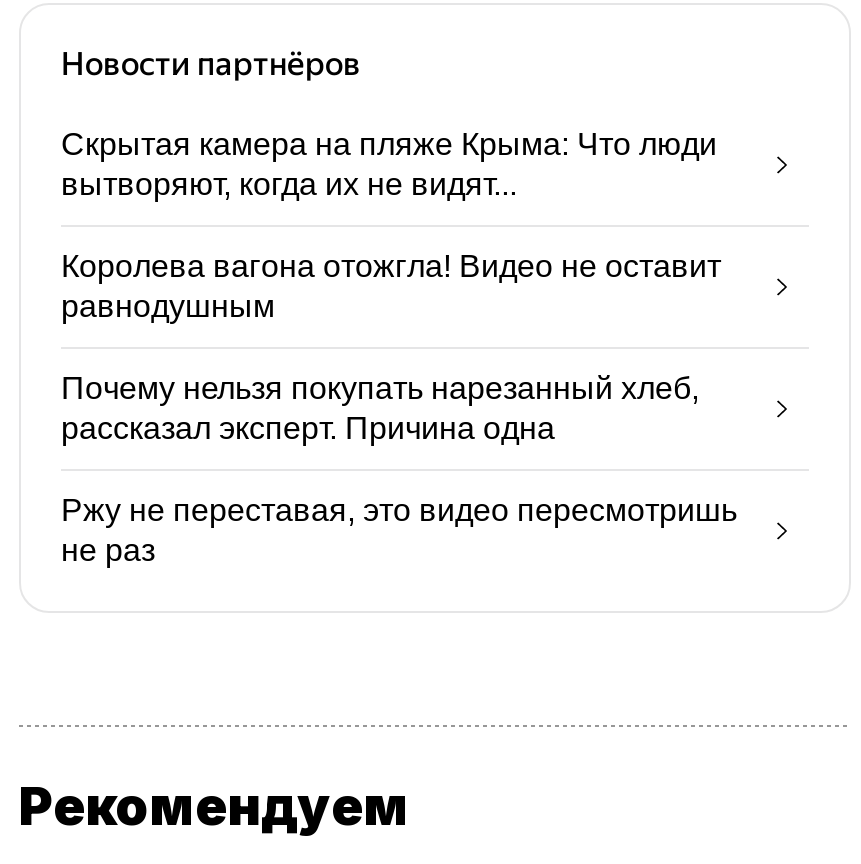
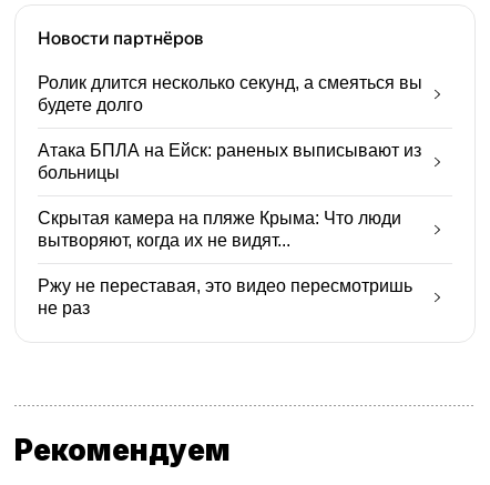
none -> [38,73,422,182] Ролик длится несколько секунд, а смеяться вы | будете долго | Атака БПЛА на Ейск: раненых выписывают из | больницы
moved [61,127,717,201] -> [38,209,401,250]: Скрытая камера на пляже Крыма: Что люди | вытворяют, когда их не видят...
[61,249,721,445] Королева вагона отожгла! Видео не оставит | равнодушным | Почему нельзя покупать нарезанный хлеб, | рассказал эксперт. Причина одна -> none

